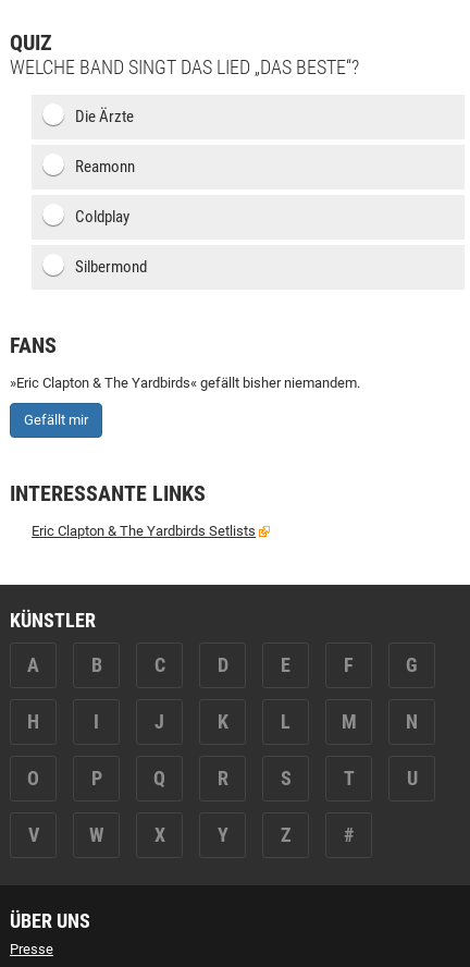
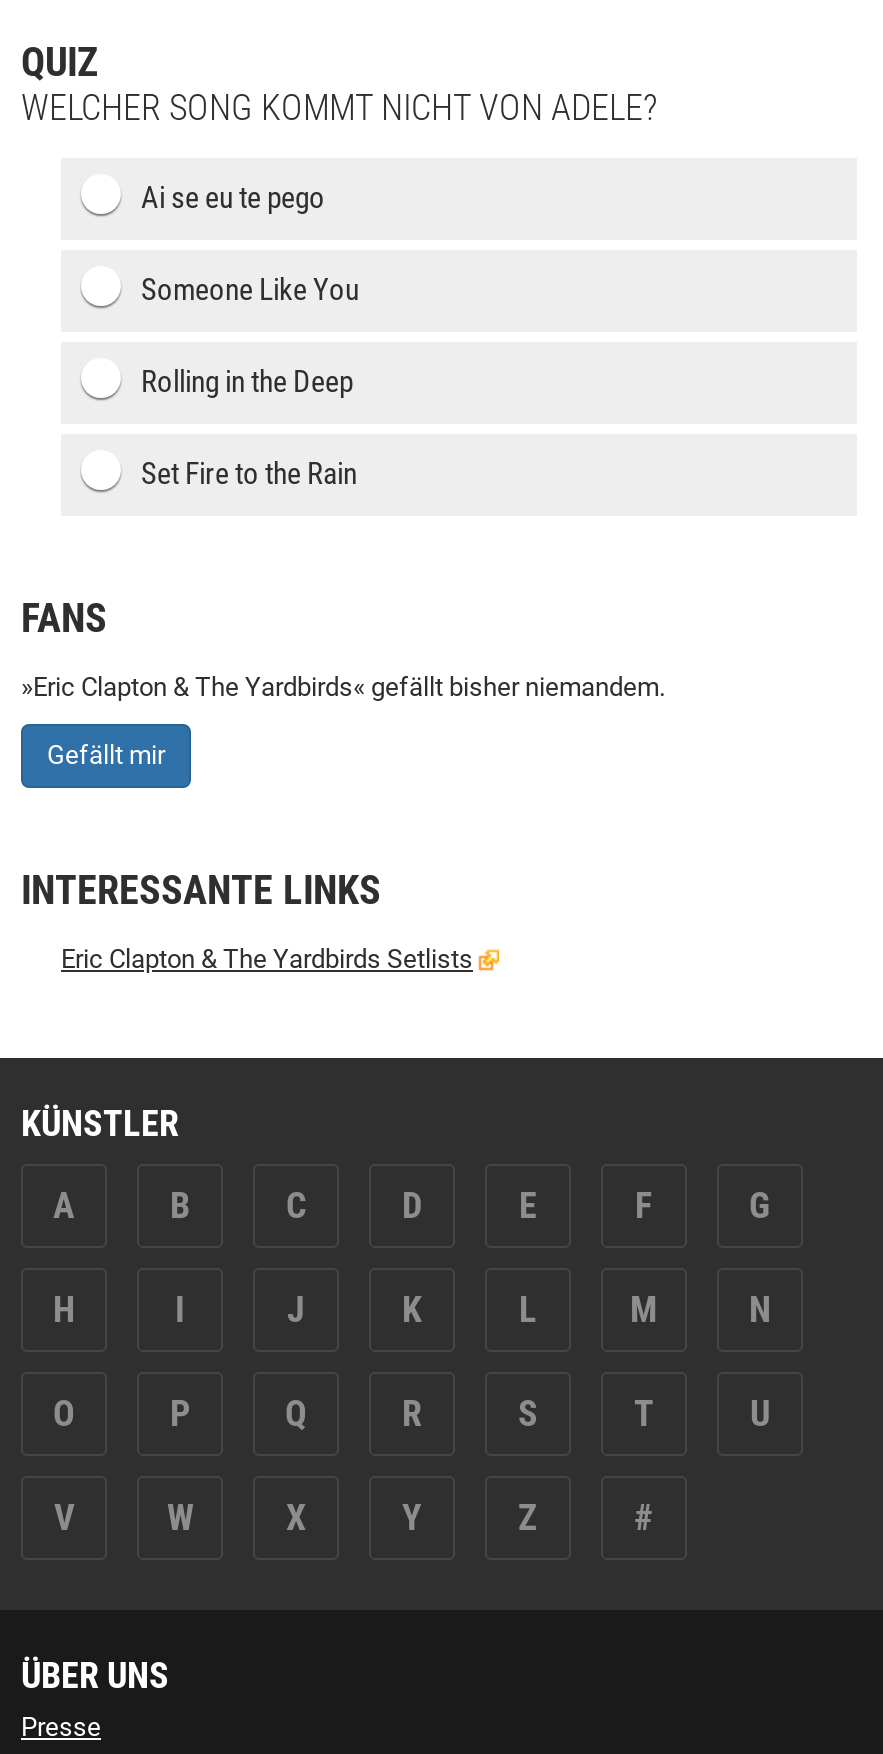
[10,56,359,78] WELCHE BAND SINGT DAS LIED „DAS BESTE“? -> [21,86,657,128] WELCHER SONG KOMMT NICHT VON ADELE?
[75,107,134,126] Die Ärzte -> [141,180,325,216] Ai se eu te pego
[75,157,135,176] Reamonn -> [141,272,359,308] Someone Like You
[75,207,129,227] Coldplay -> [141,364,353,400] Rolling in the Deep
[75,257,147,277] Silbermond -> [141,456,357,492] Set Fire to the Rain

